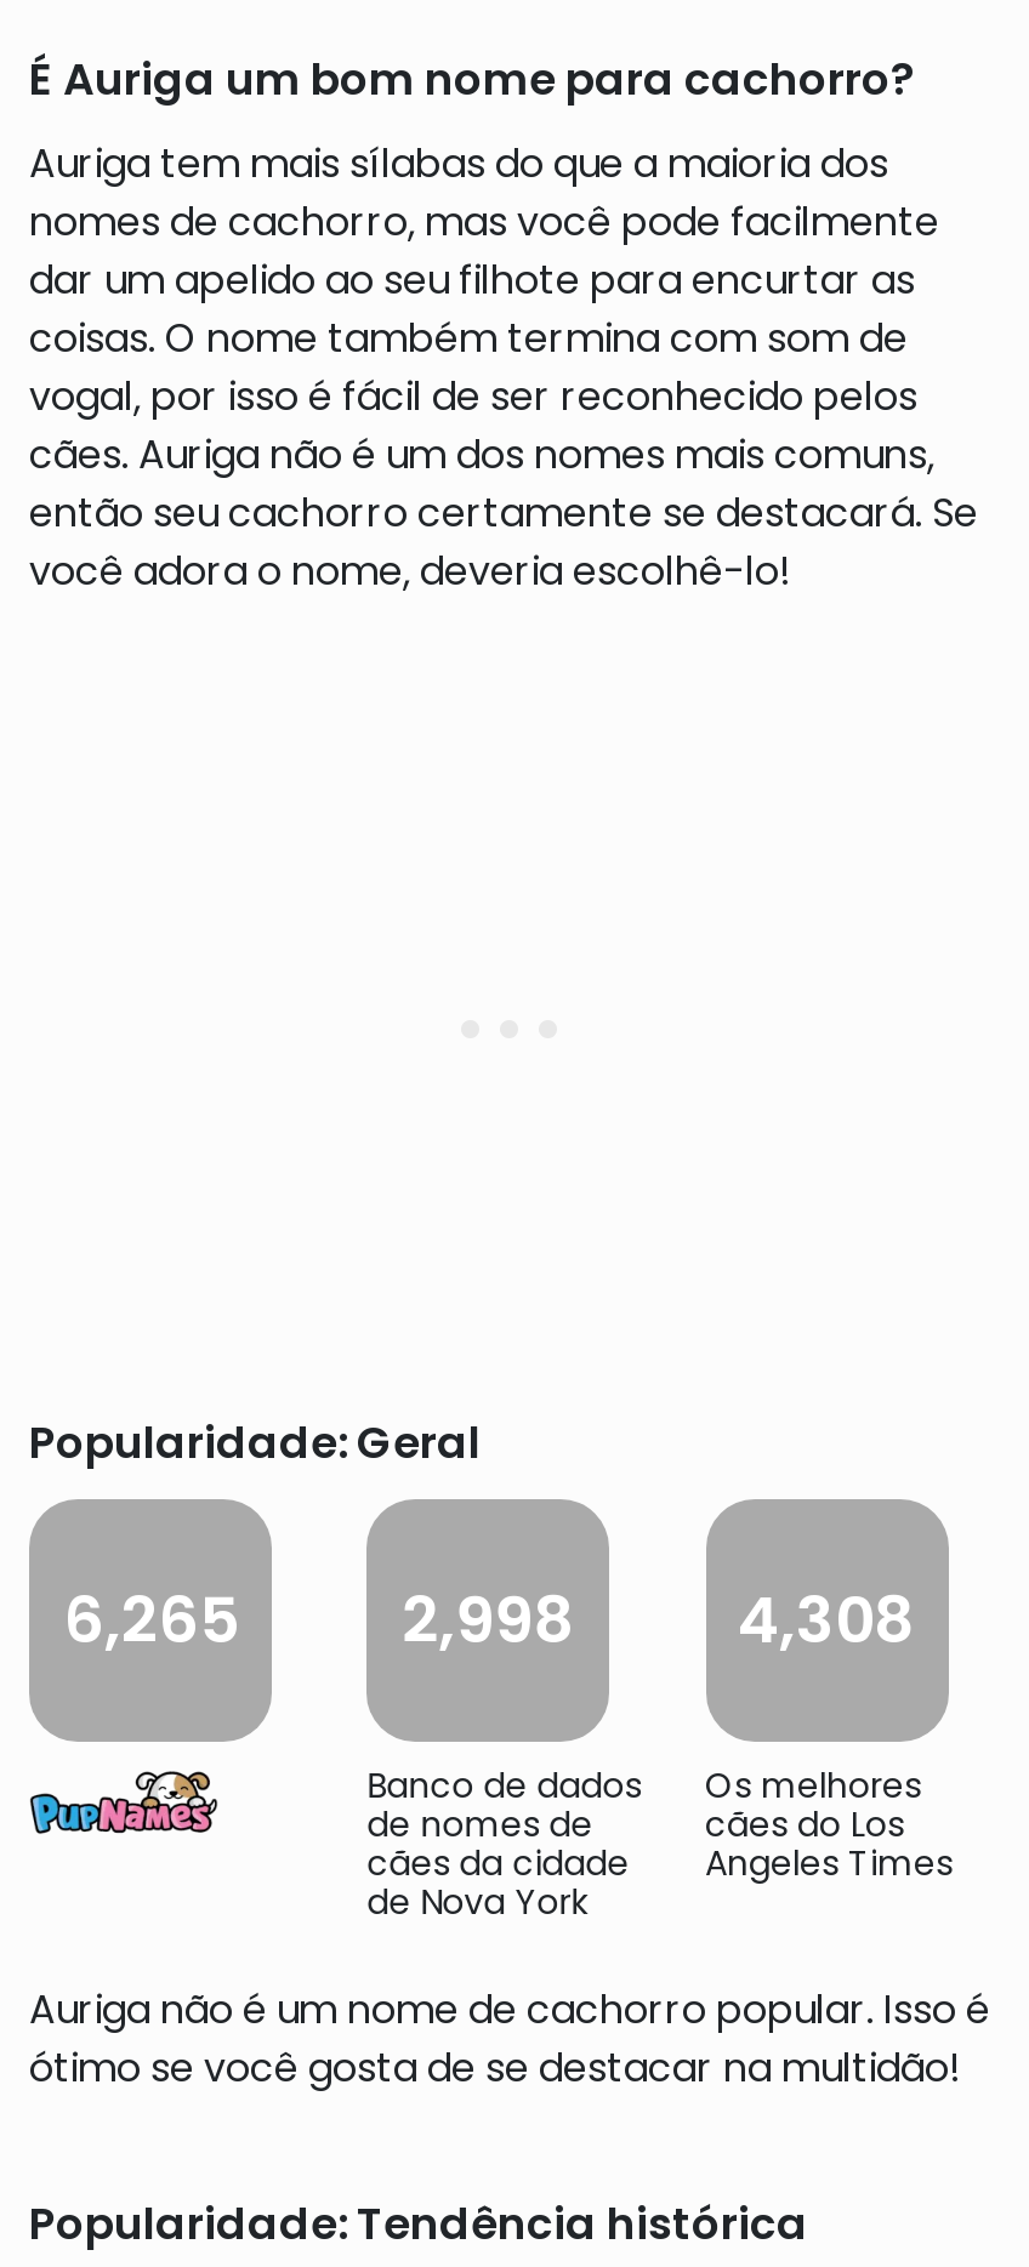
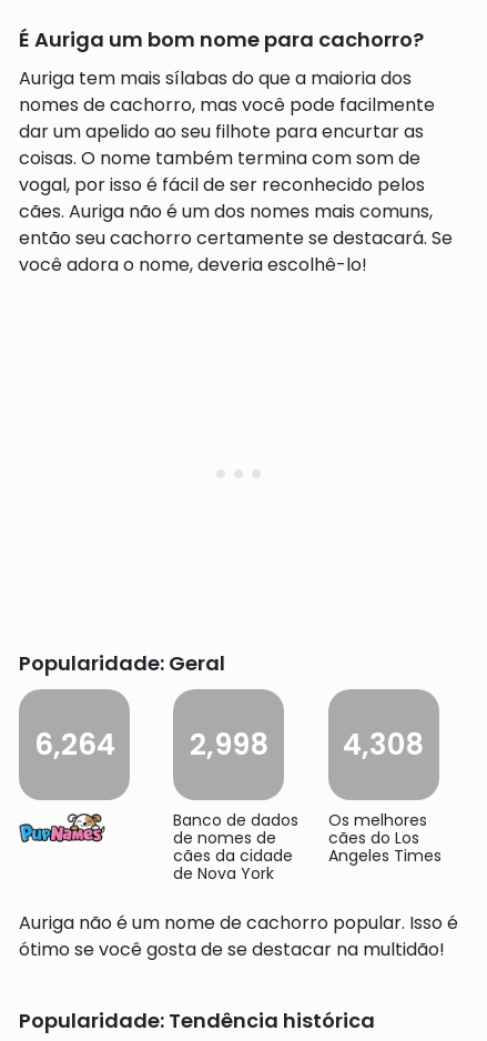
[63,1577,915,1664] 6,265 2,998 4,308 -> [34,725,424,765] 6,264 2,998 4,308

